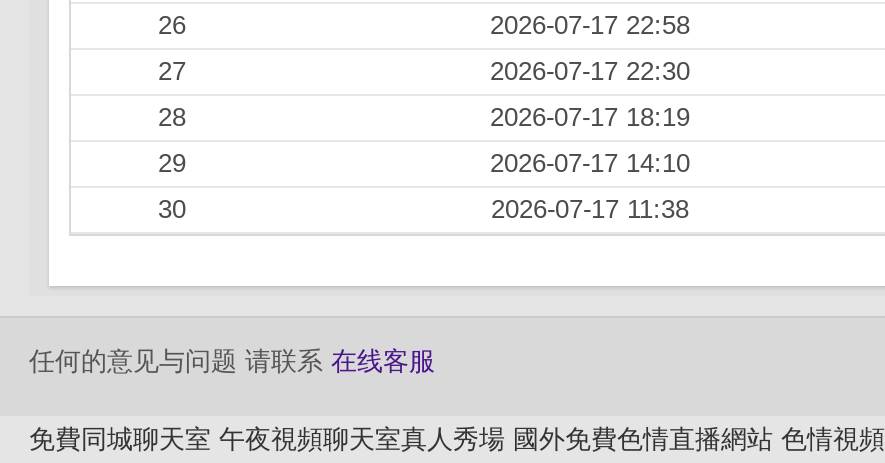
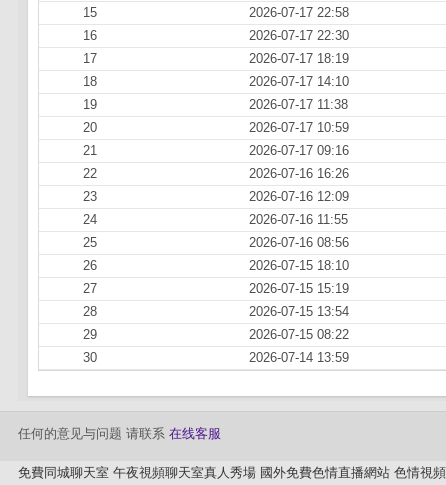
[158,10,186,40] 26 -> [82,5,96,20] 15
[158,56,186,86] 27 -> [82,28,96,43] 16
[158,102,186,132] 28 -> [82,51,96,66] 17
[158,148,186,178] 29 -> [82,74,96,89] 18
[158,194,186,224] 30 -> [82,97,96,112] 19
none -> [82,120,348,365] 20 | 2026-07-17 10:59 | 21 | 2026-07-17 09:16 | 22 | 2026-07-16 16:26 | 23 | 2026-07-16 12:09 | 24 | 2026-07-16 11:55 | 25 | 2026-07-16 08:56 | 26 | 2026-07-15 18:10 | 27 | 2026-07-15 15:19 | 28 | 2026-07-15 13:54 | 29 | 2026-07-15 08:22 | 30 | 2026-07-14 13:59

